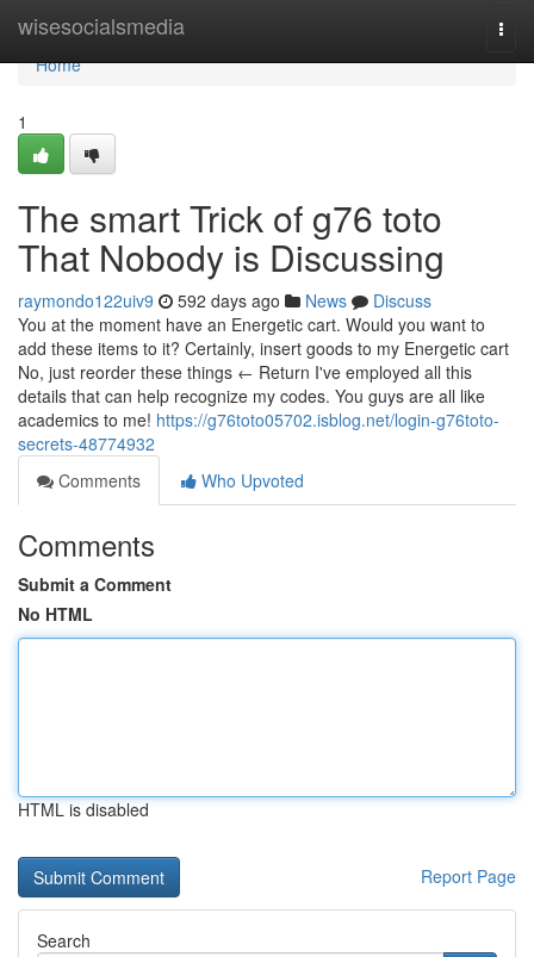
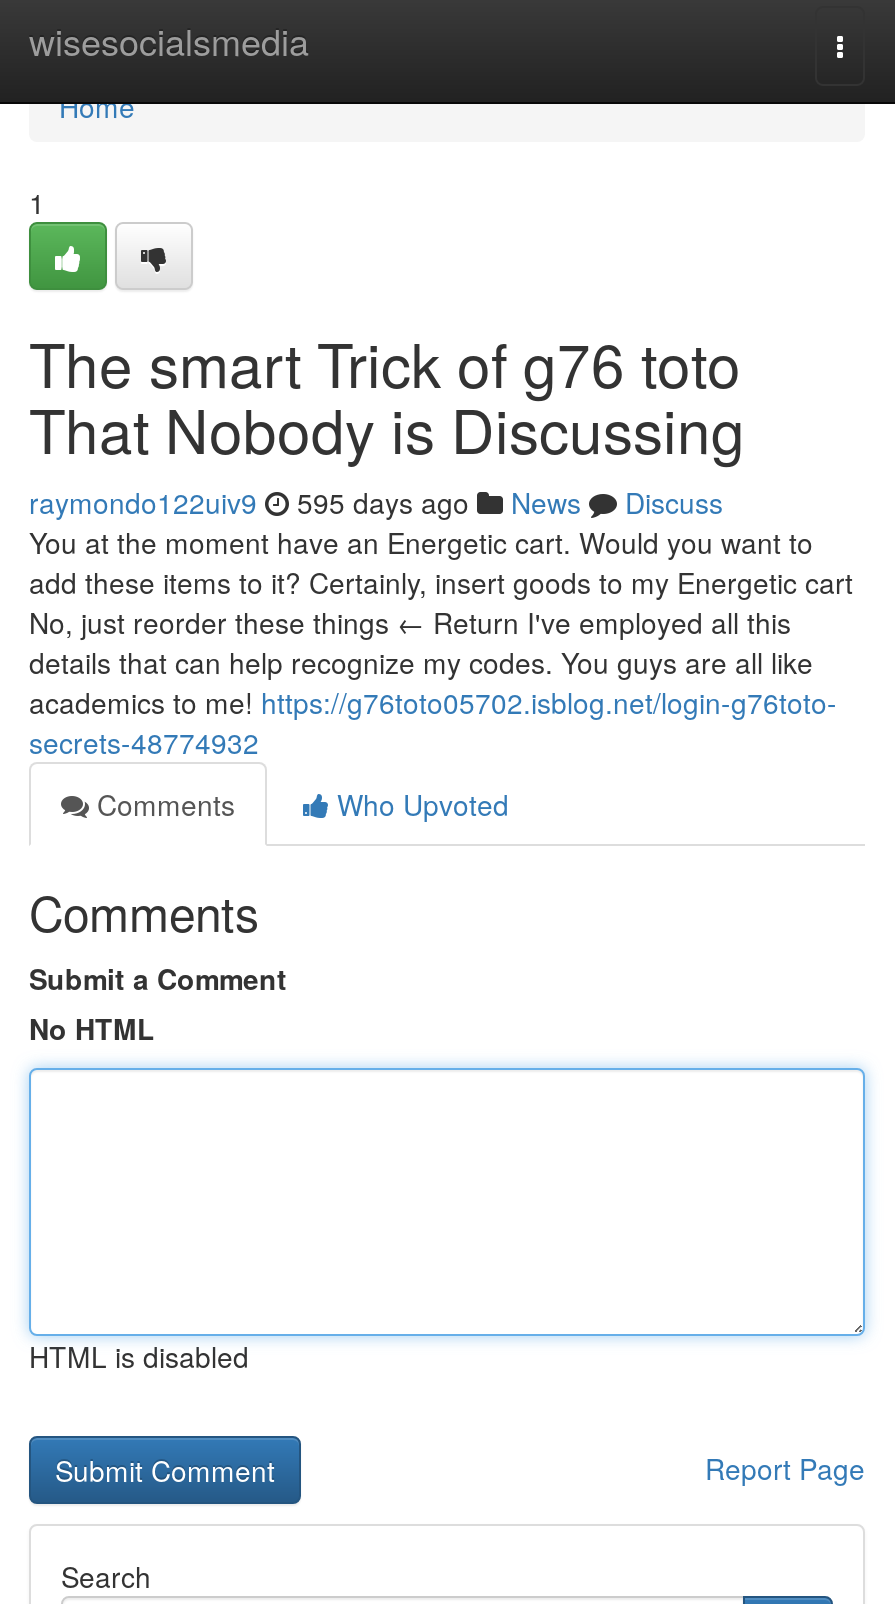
[18,288,431,312] raymondo122uiv9 592 days ago News Discuss -> [29,482,723,522] raymondo122uiv9 595 days ago News Discuss

